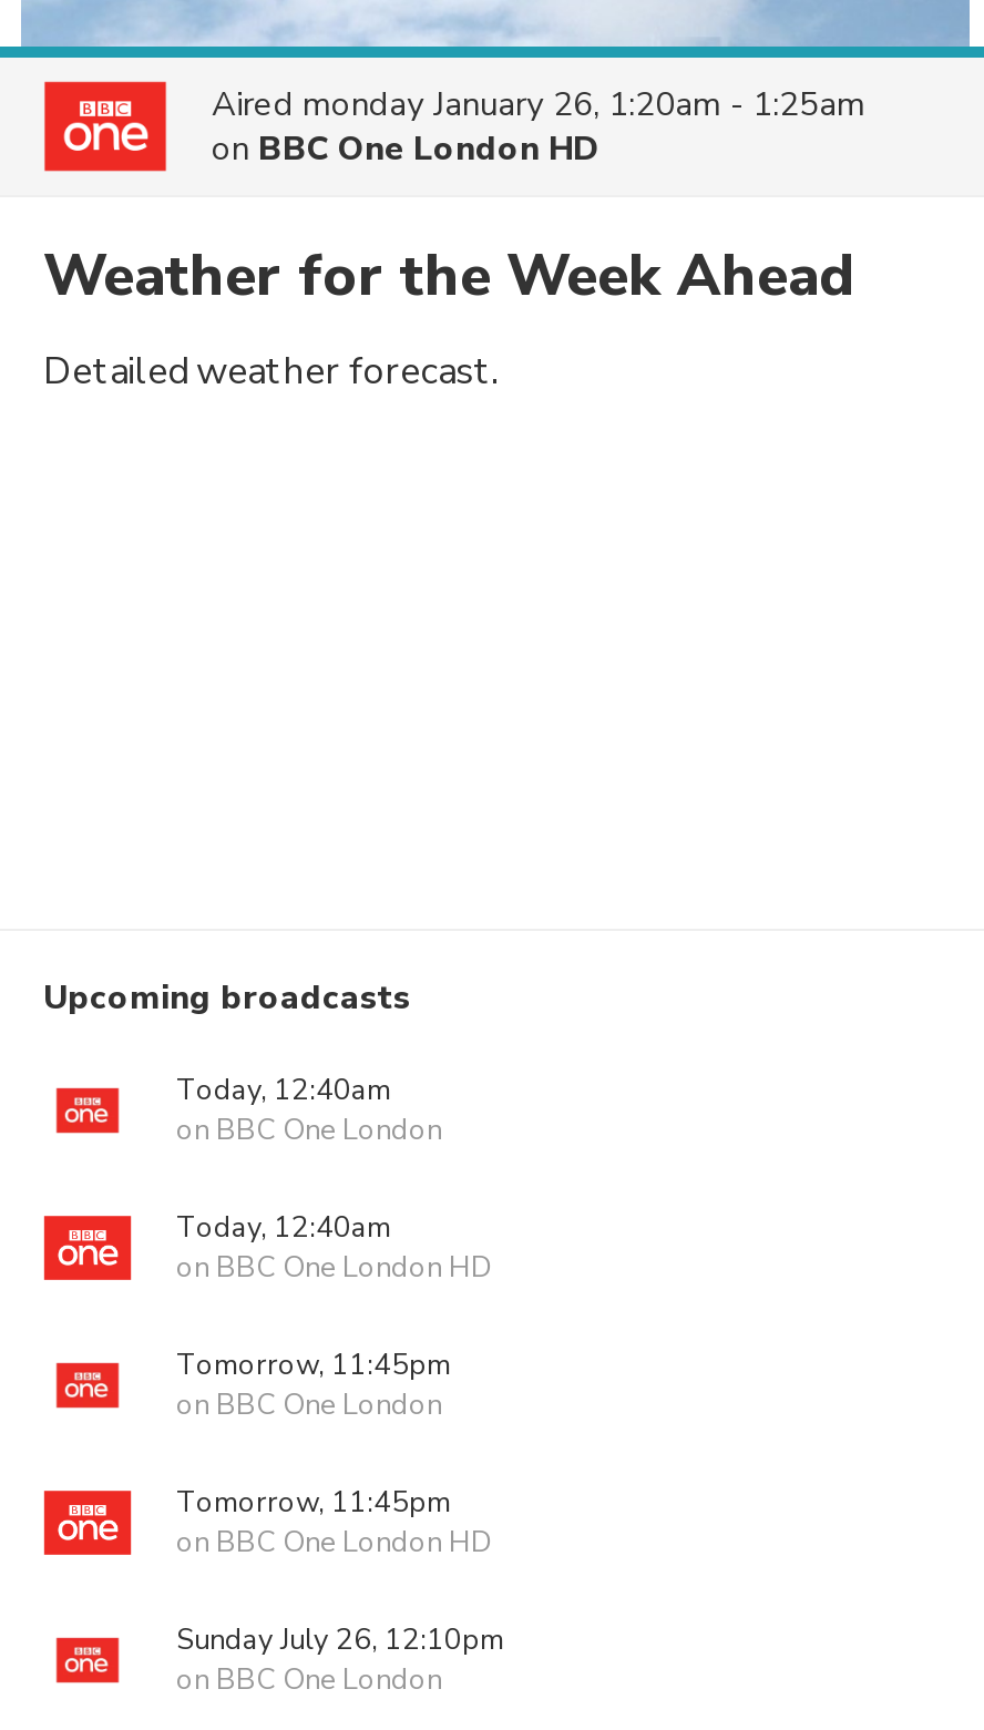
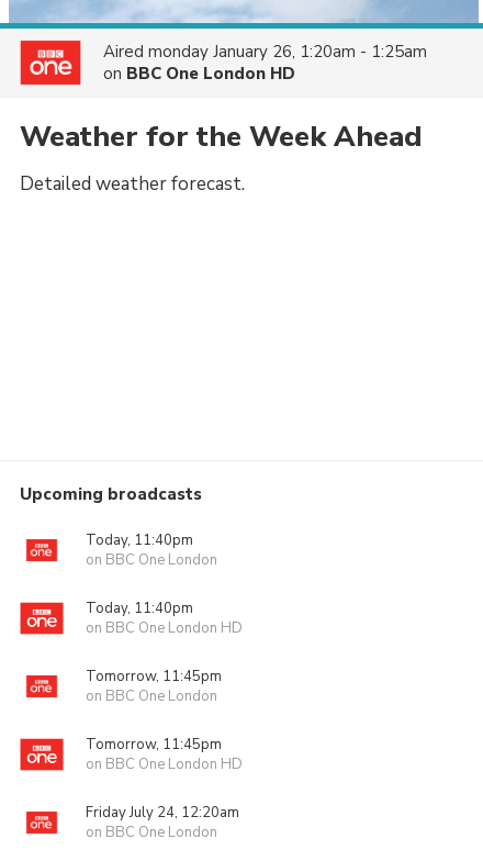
[176,1071,391,1110] Today, 12:40am -> [86,530,193,550] Today, 11:40pm
[176,1208,391,1248] Today, 12:40am -> [86,599,193,618] Today, 11:40pm
[176,1620,504,1660] Sunday July 26, 12:10pm -> [86,803,239,823] Friday July 24, 12:20am

